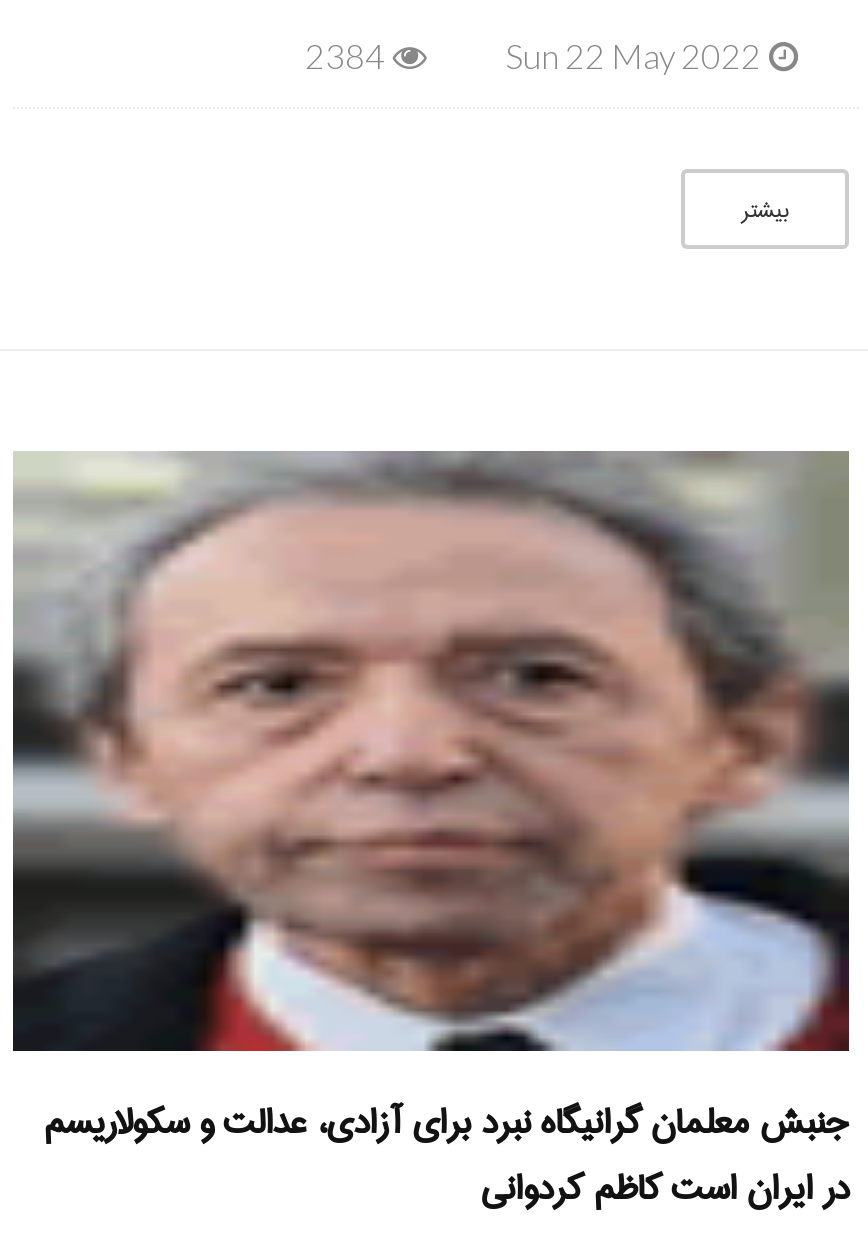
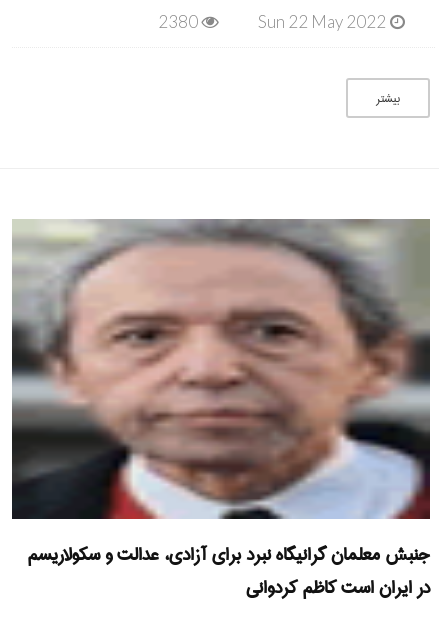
[305,35,385,77] 2384 -> [158,11,198,32] 2380

